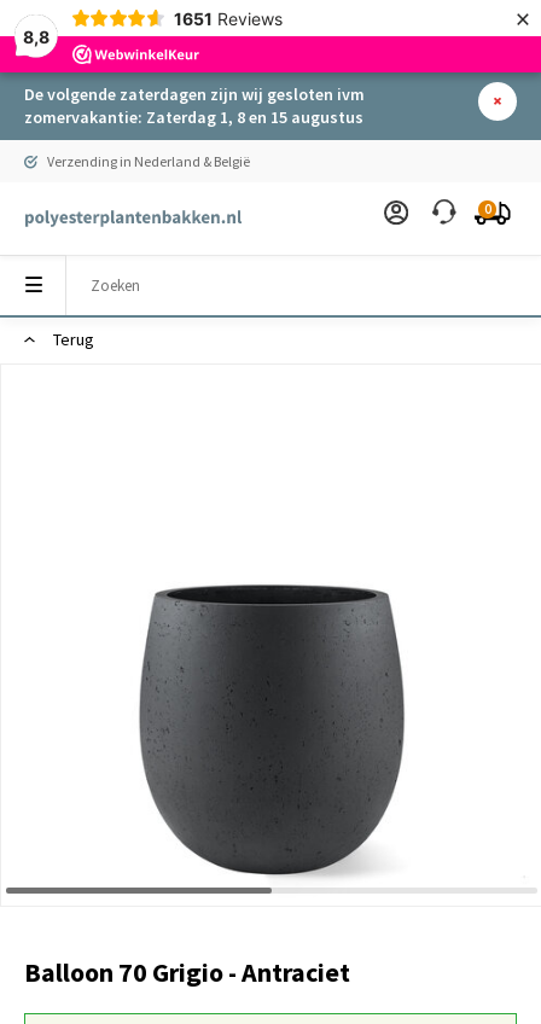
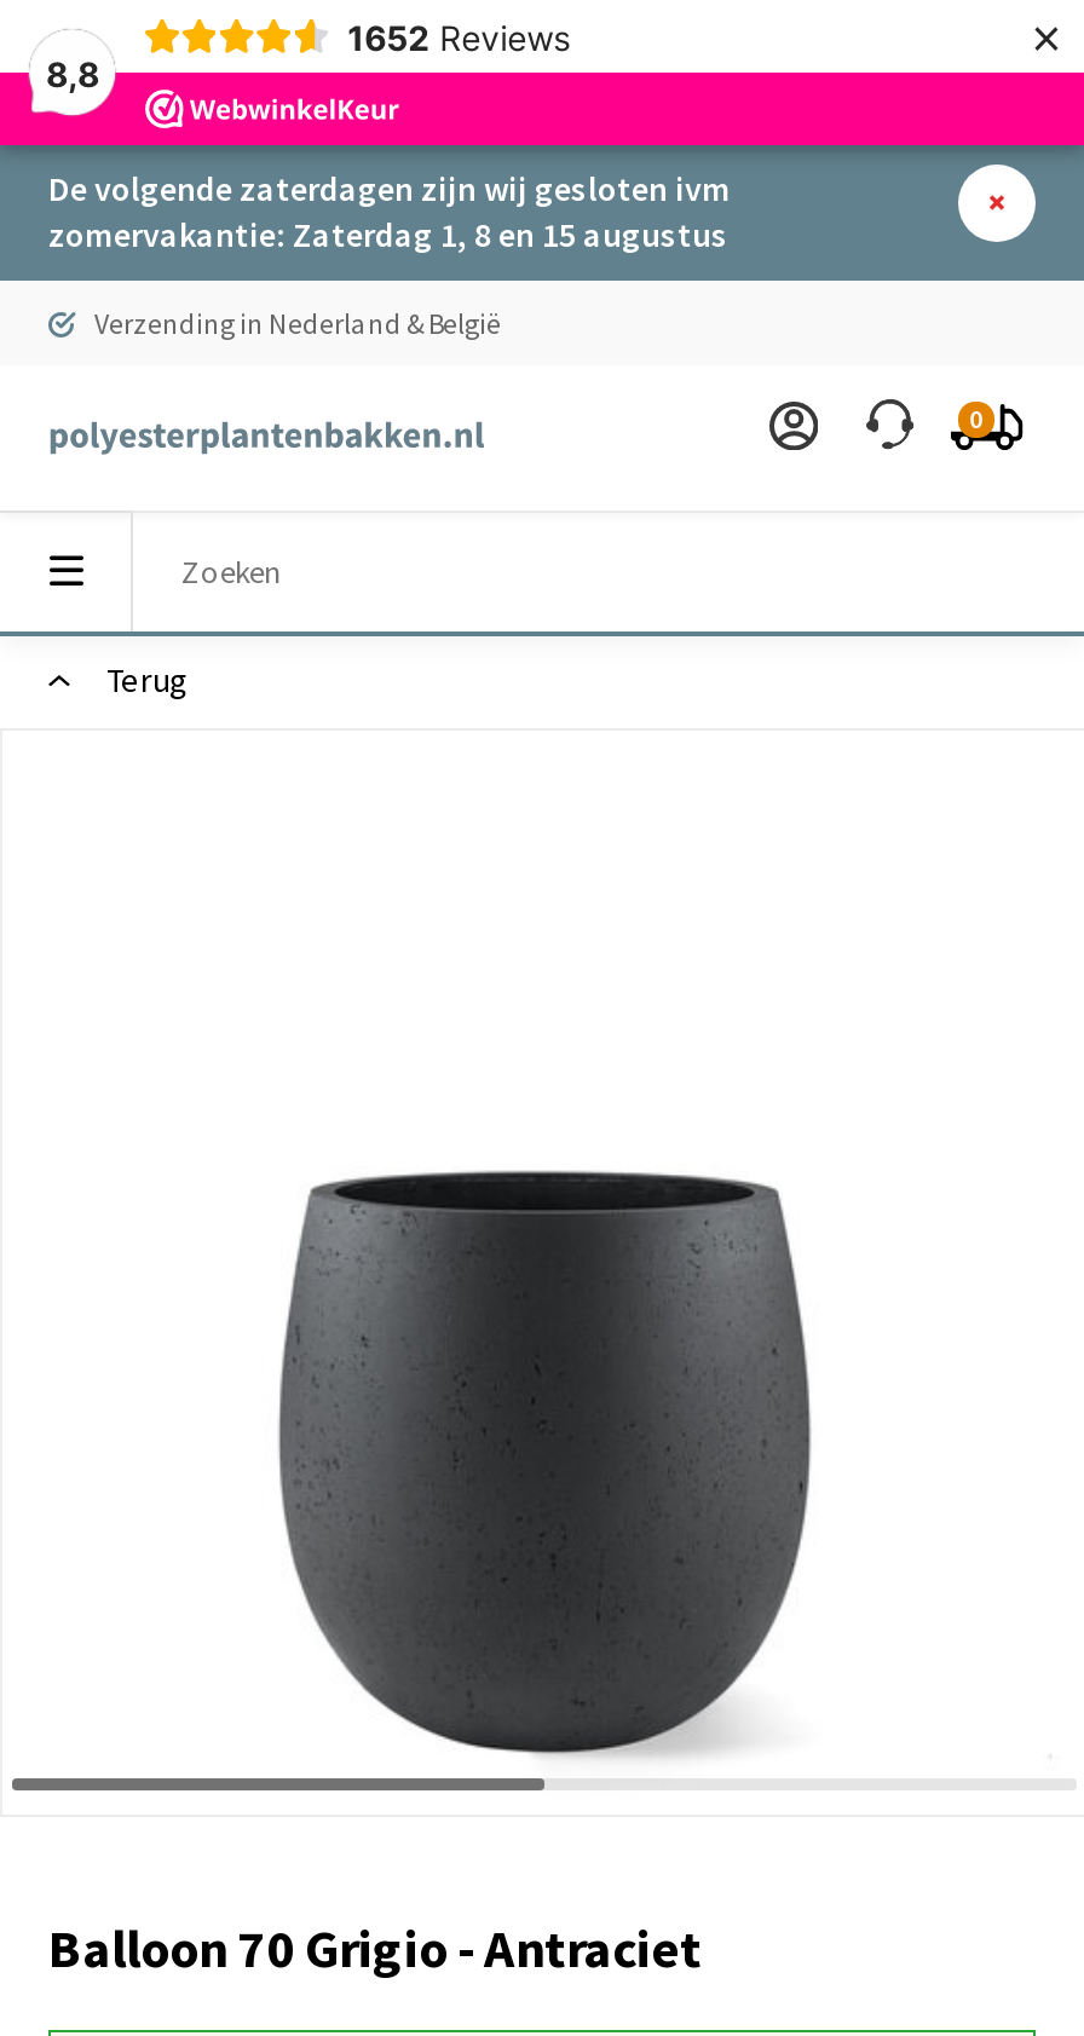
[173,8,282,28] 1651 Reviews -> [347,16,570,57] 1652 Reviews

